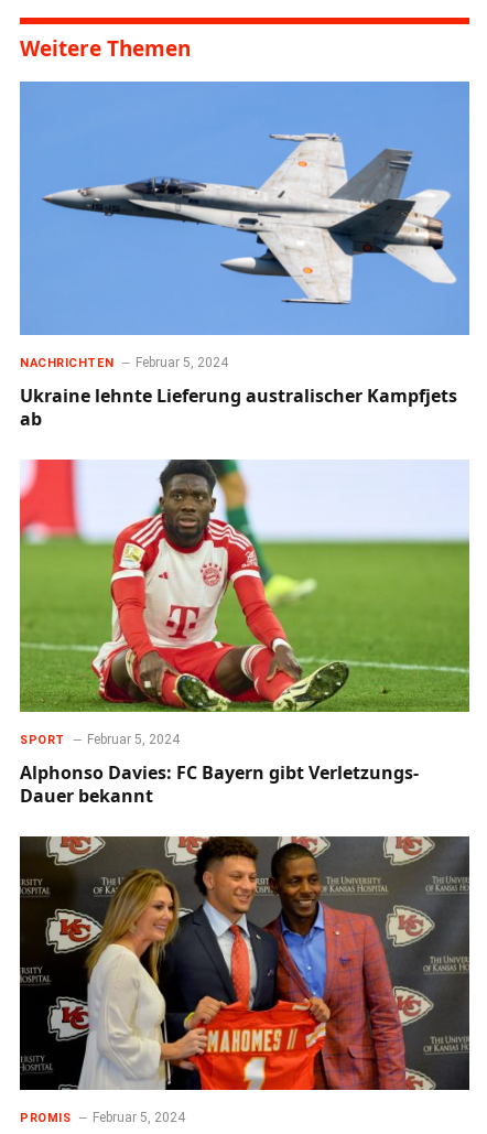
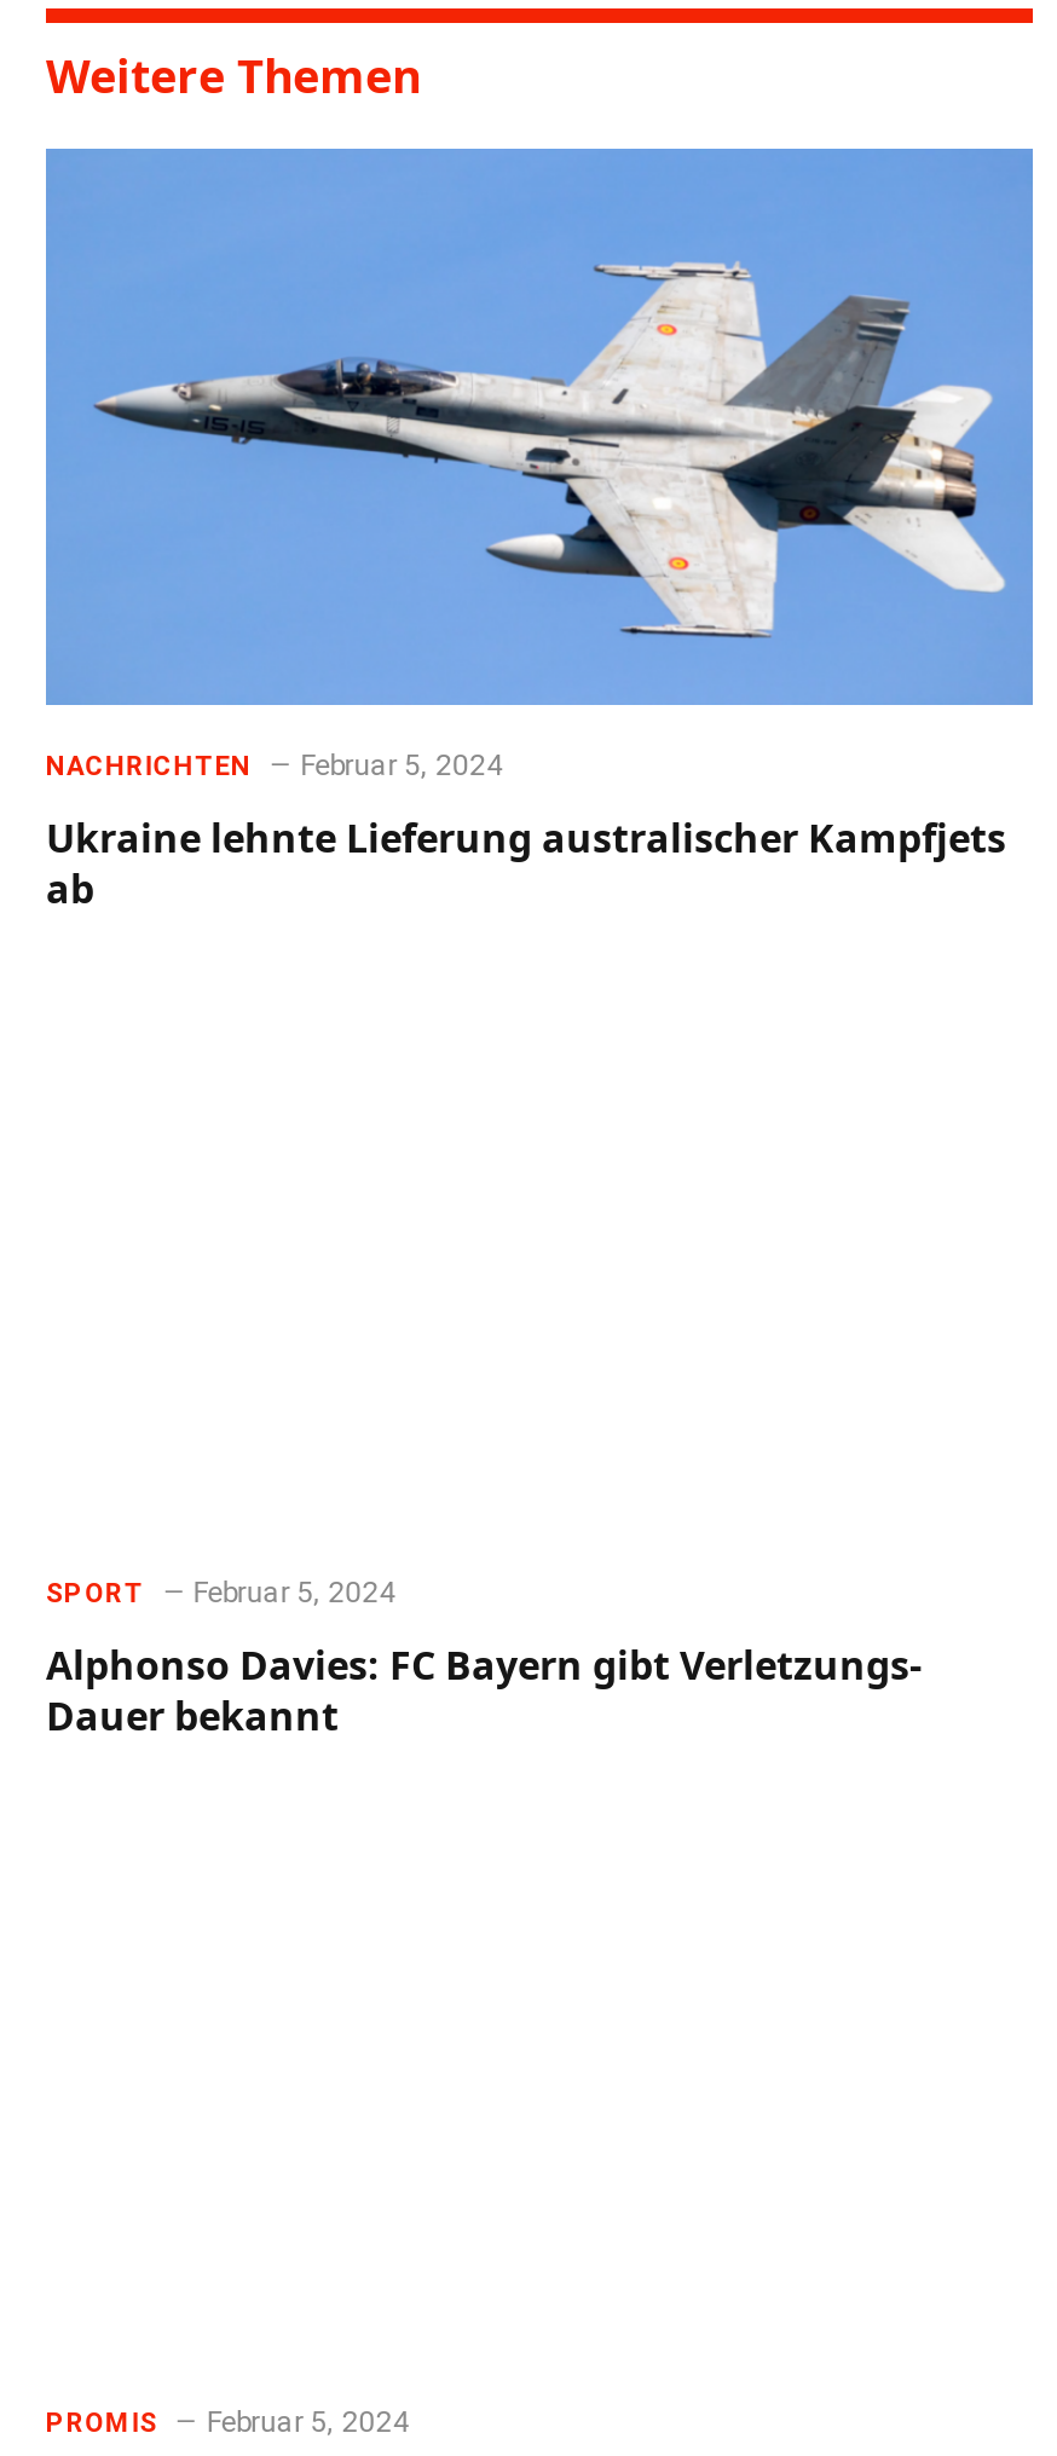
[19,458,470,713] [image] -> none
[19,835,470,1091] [image] -> none

